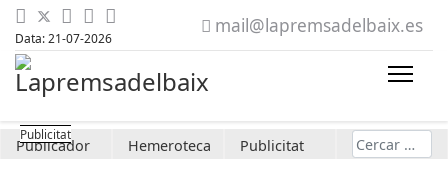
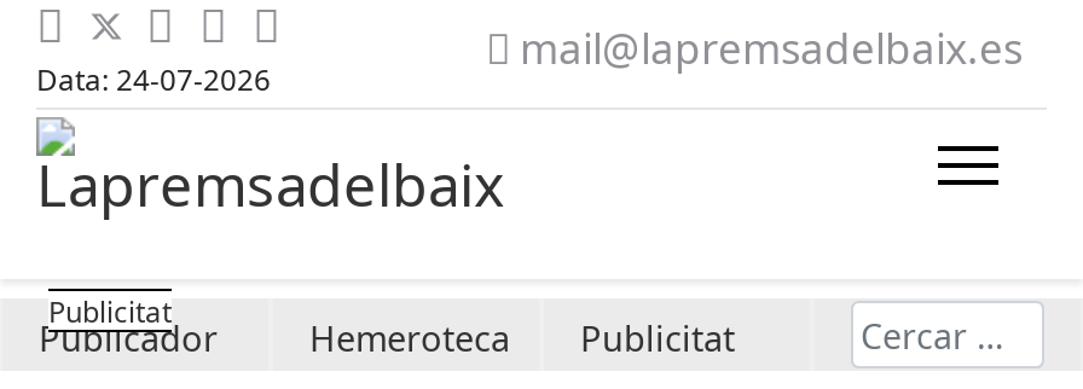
[15,30,112,47] Data: 21-07-2026 -> [36,59,271,100] Data: 24-07-2026

